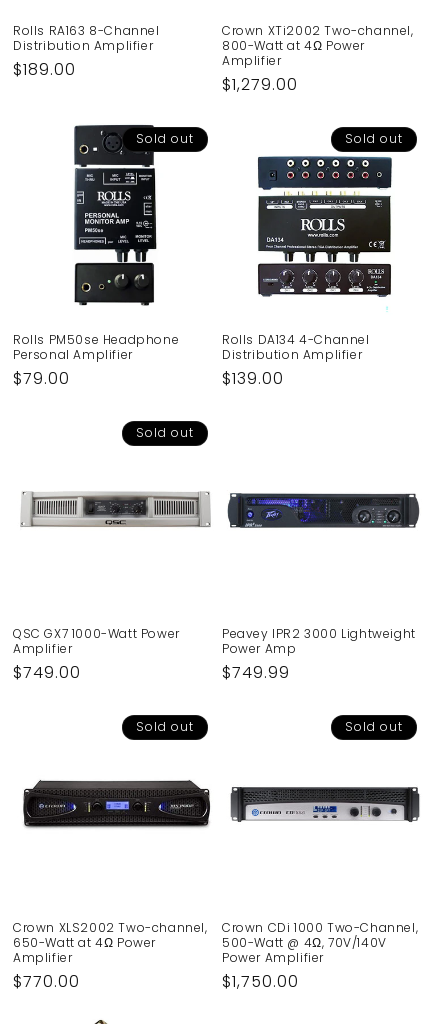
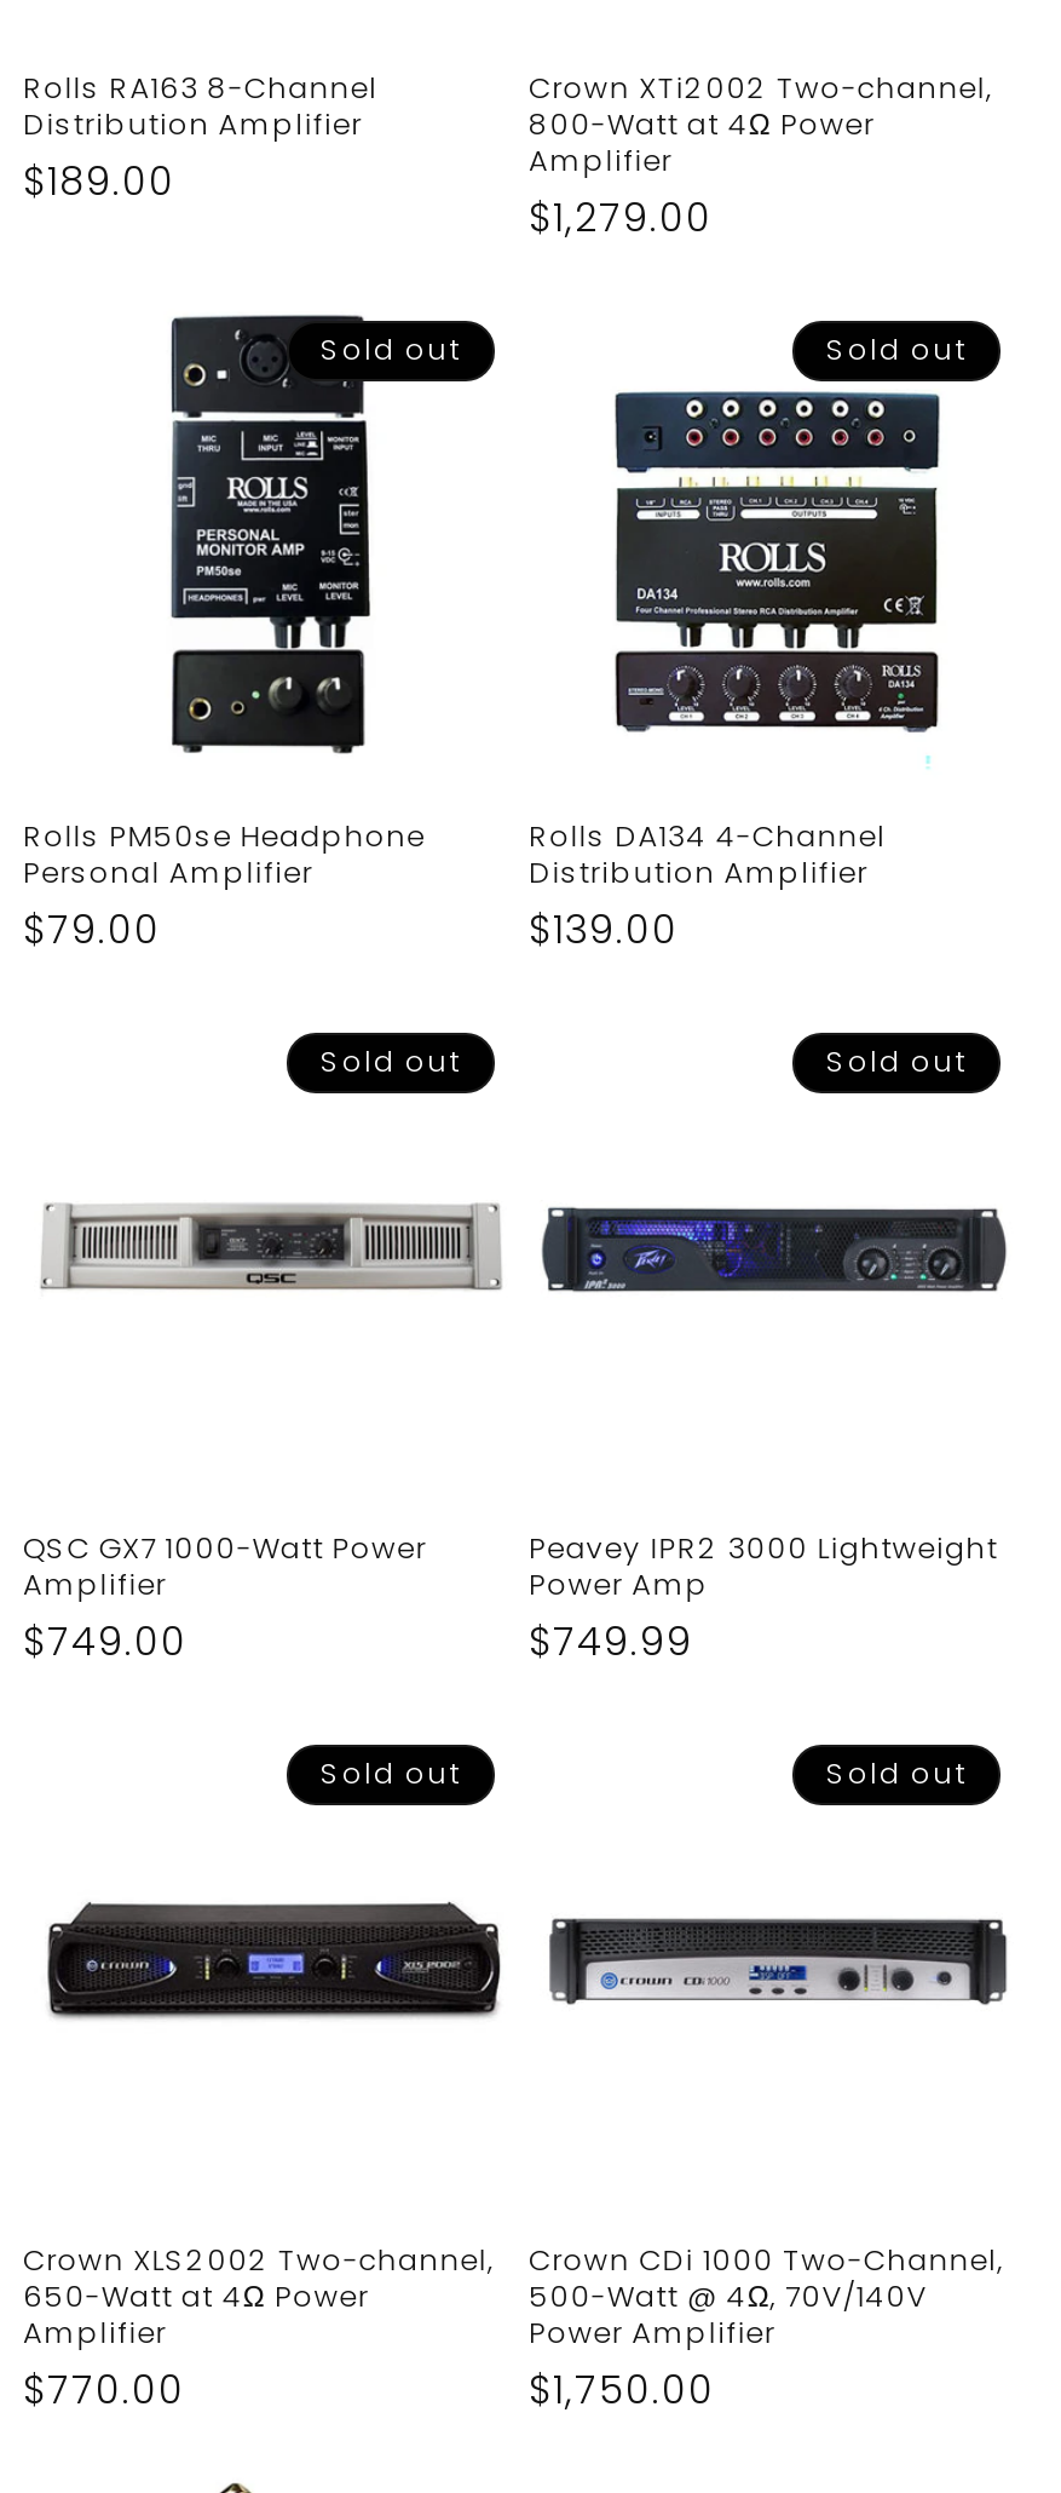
none -> [826,1040,967,1081] Sold out

